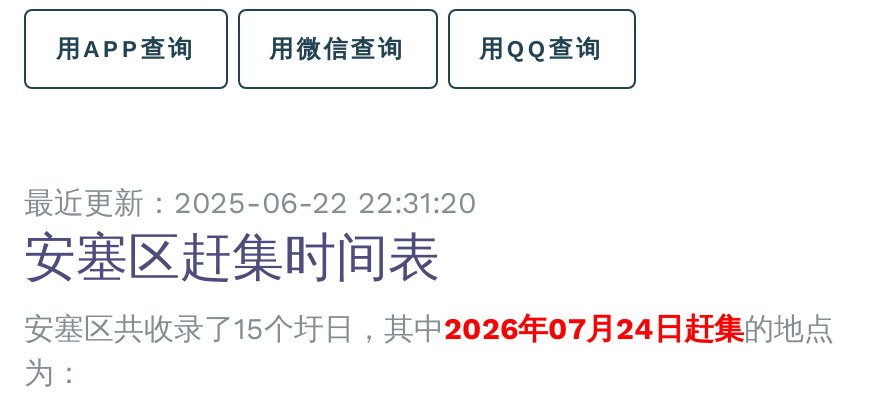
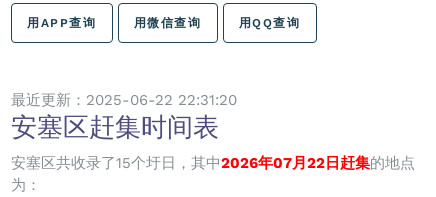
[24,311,834,347] 安塞区共收录了15个圩日，其中2026年07月24日赶集的地点 -> [11,154,415,172] 安塞区共收录了15个圩日，其中2026年07月22日赶集的地点

